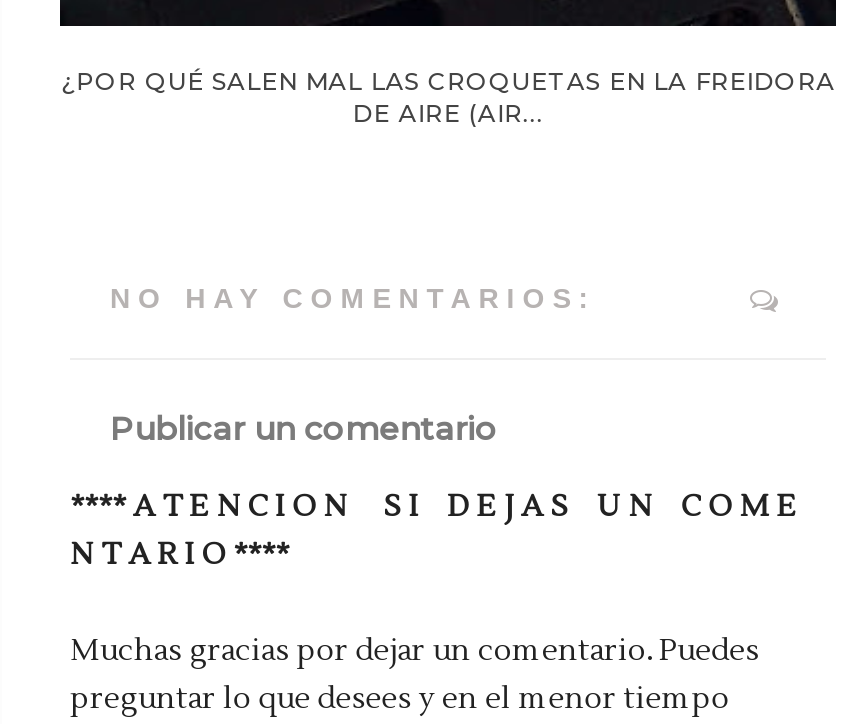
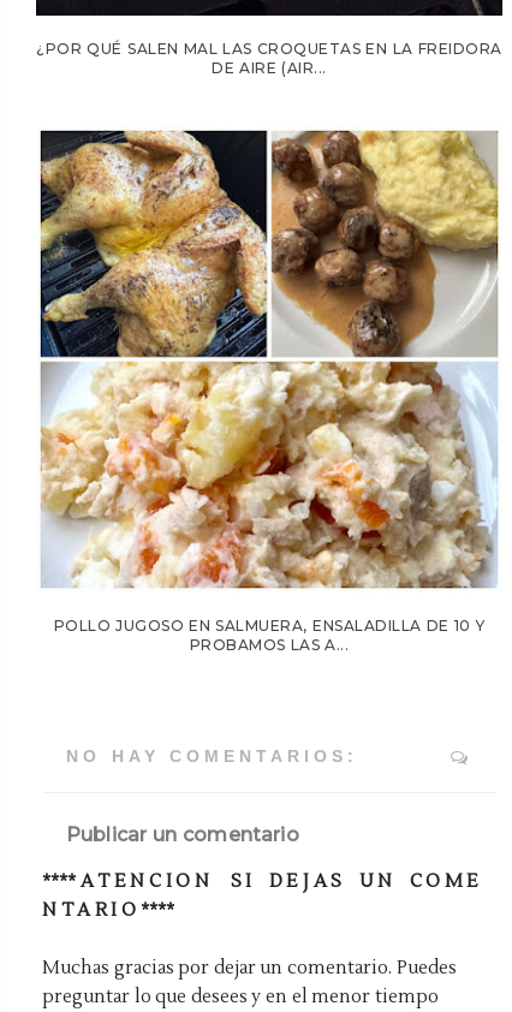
none -> [38,129,500,654] [image] | POLLO JUGOSO EN SALMUERA, ENSALADILLA DE 10 Y | PROBAMOS LAS A...

